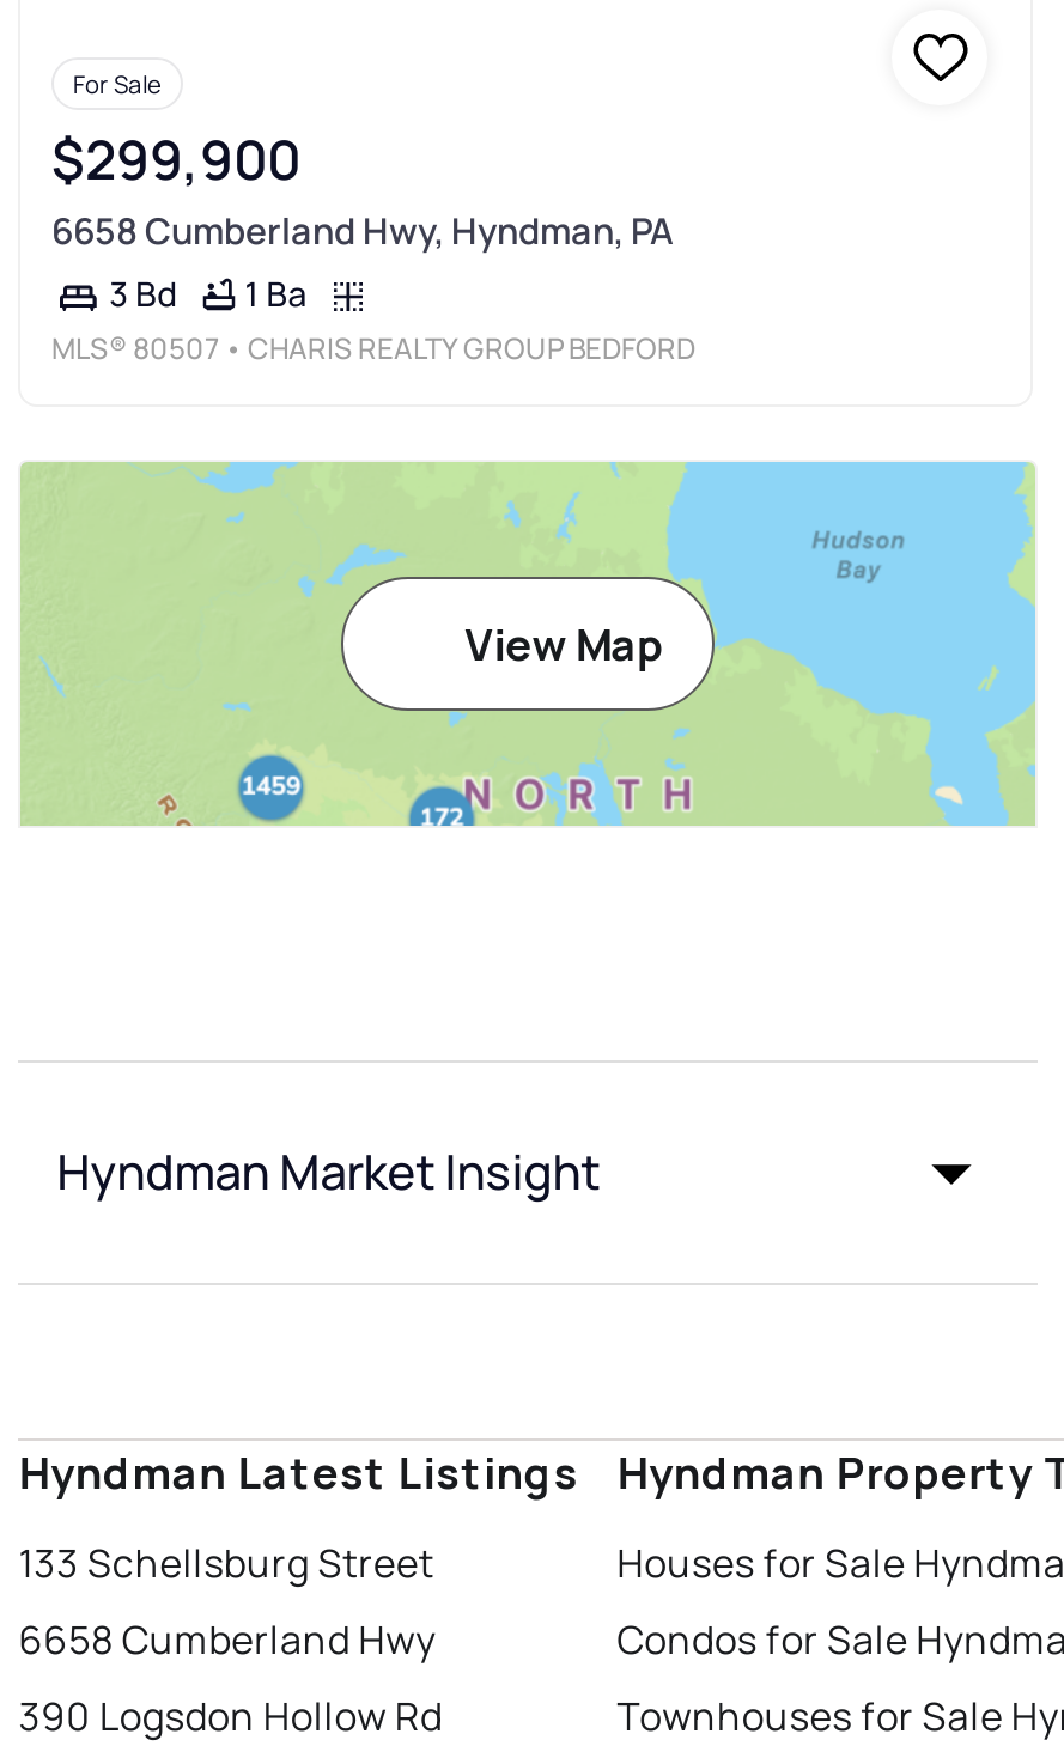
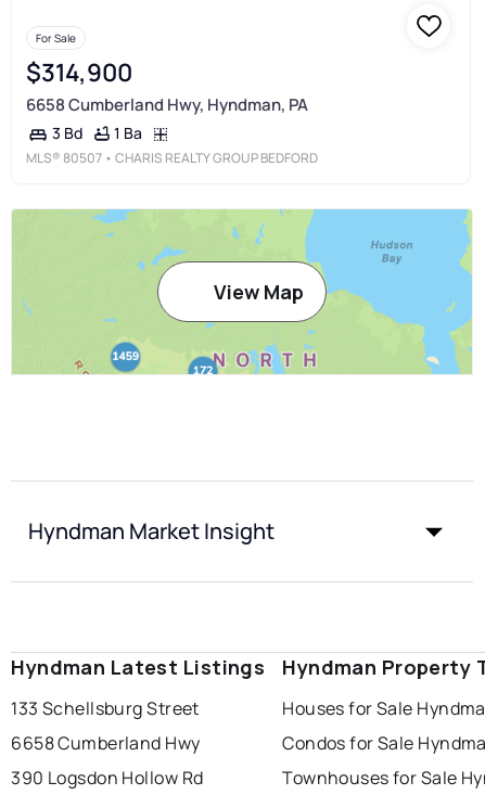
[51,121,300,195] $299,900 -> [26,55,132,89] $314,900

